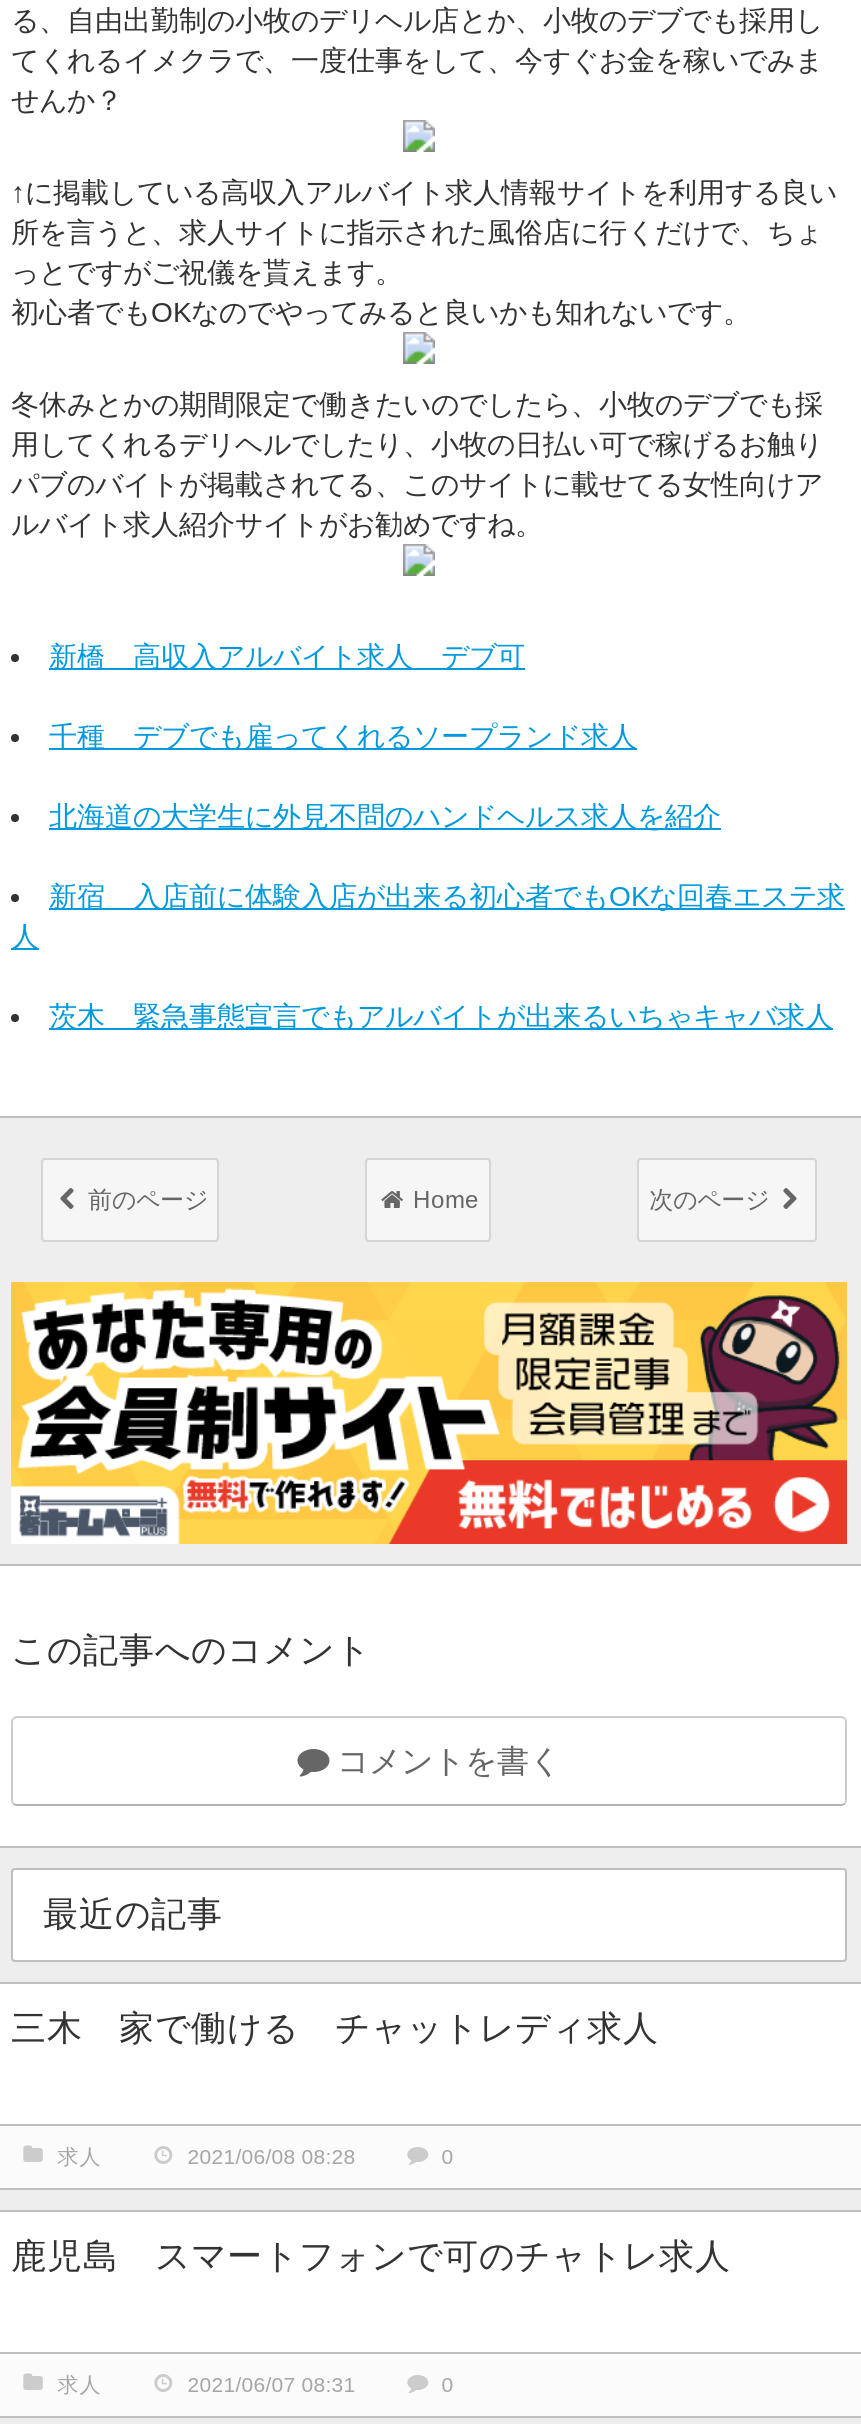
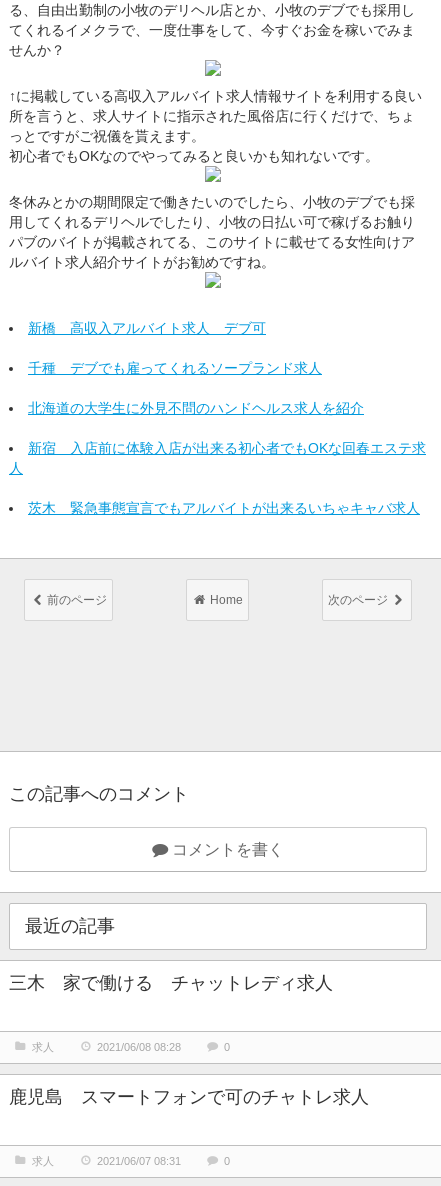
[9,1280,849,1546] [image] -> none

